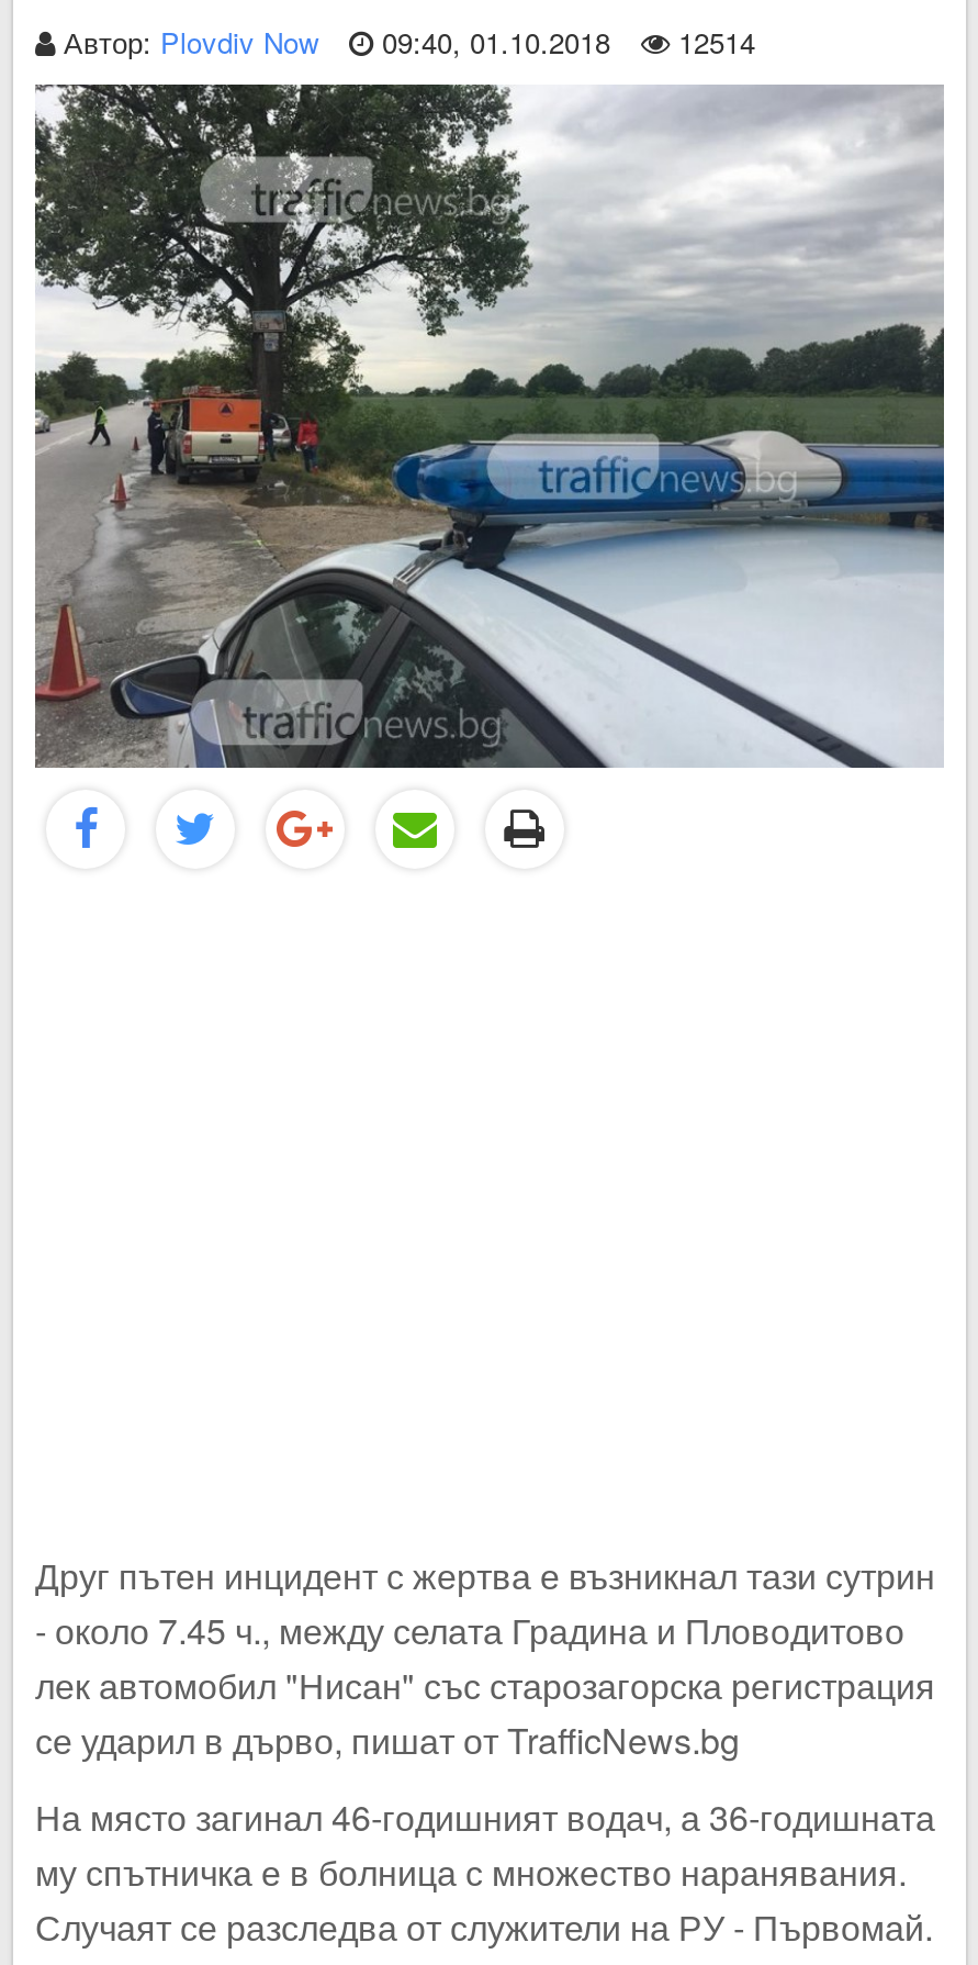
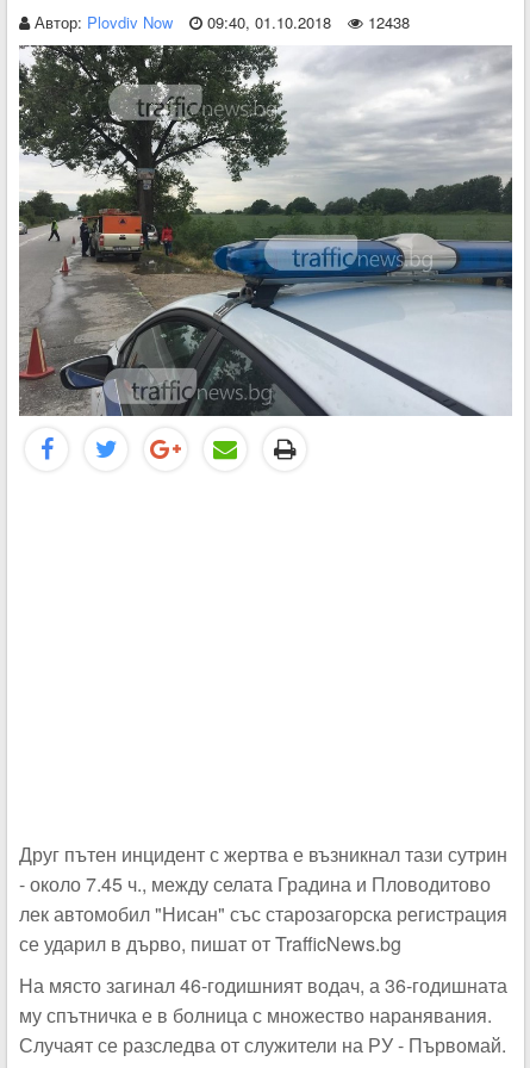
[55,21,755,63] Автор: Plovdiv Now 09:40, 01.10.2018 12514 -> [30,11,410,33] Автор: Plovdiv Now 09:40, 01.10.2018 12438

